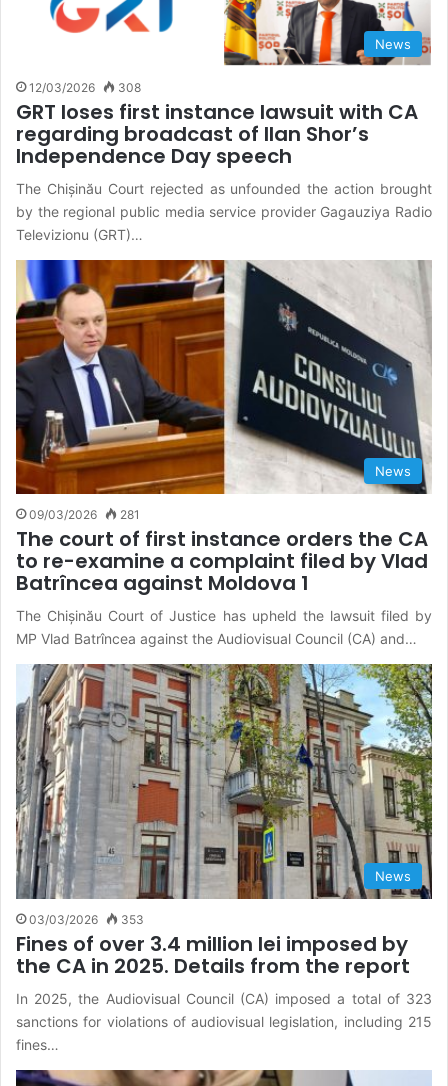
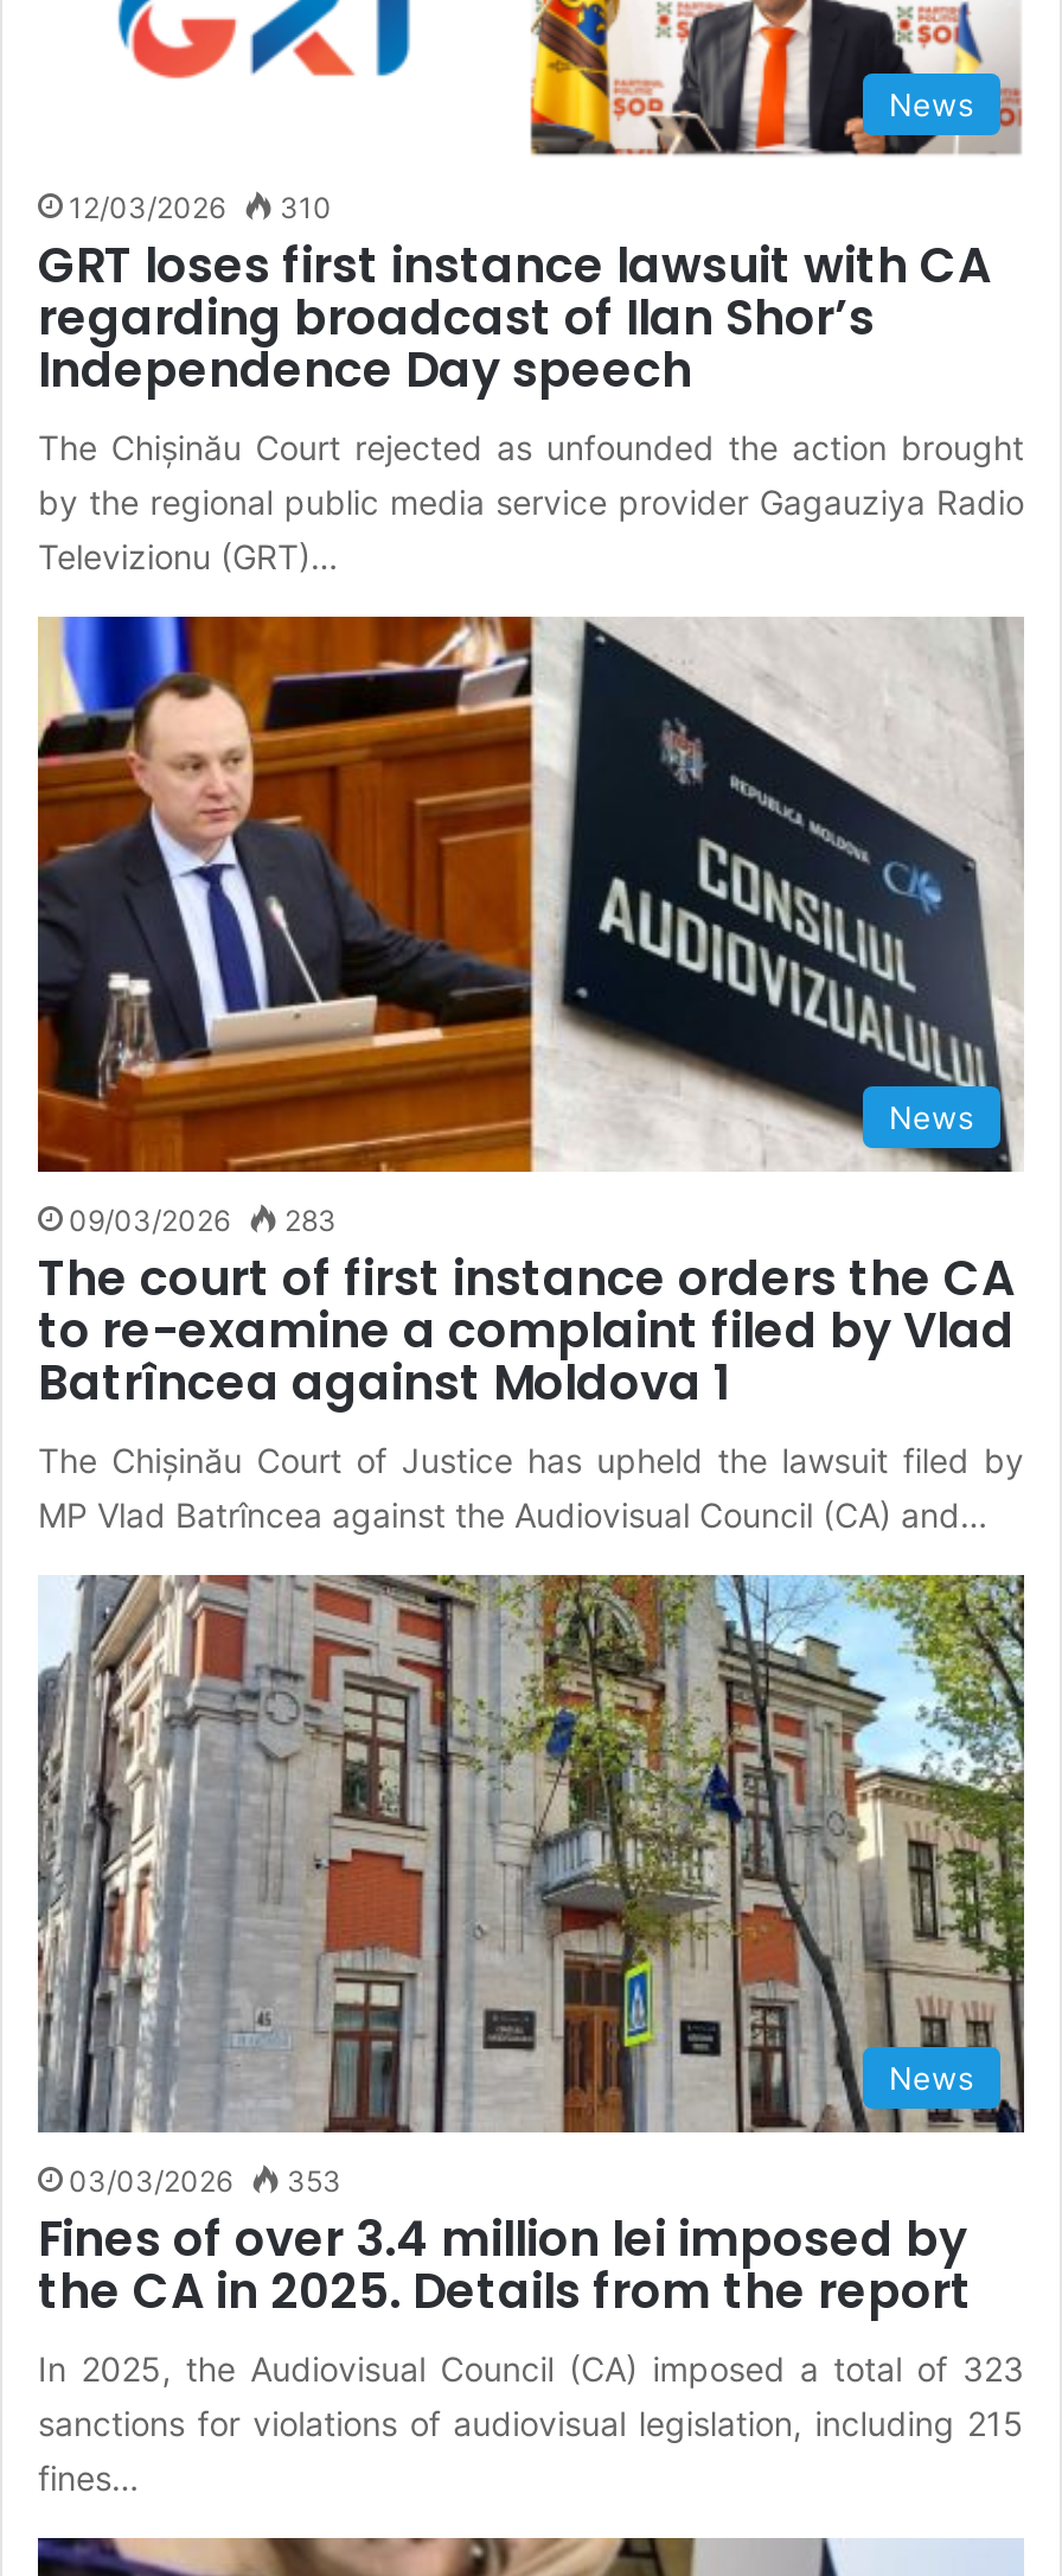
[29,80,141,95] 12/03/2026 308 -> [69,189,332,225] 12/03/2026 310
[29,507,140,522] 09/03/2026 281 -> [69,1203,337,1239] 09/03/2026 283

